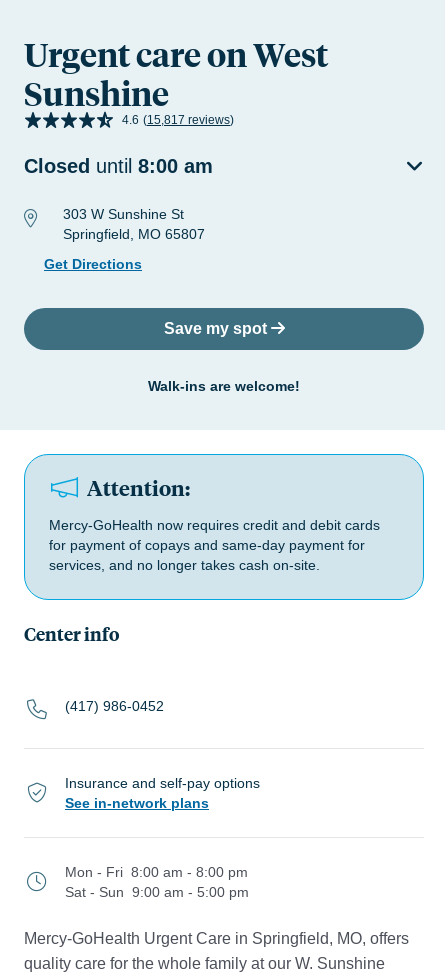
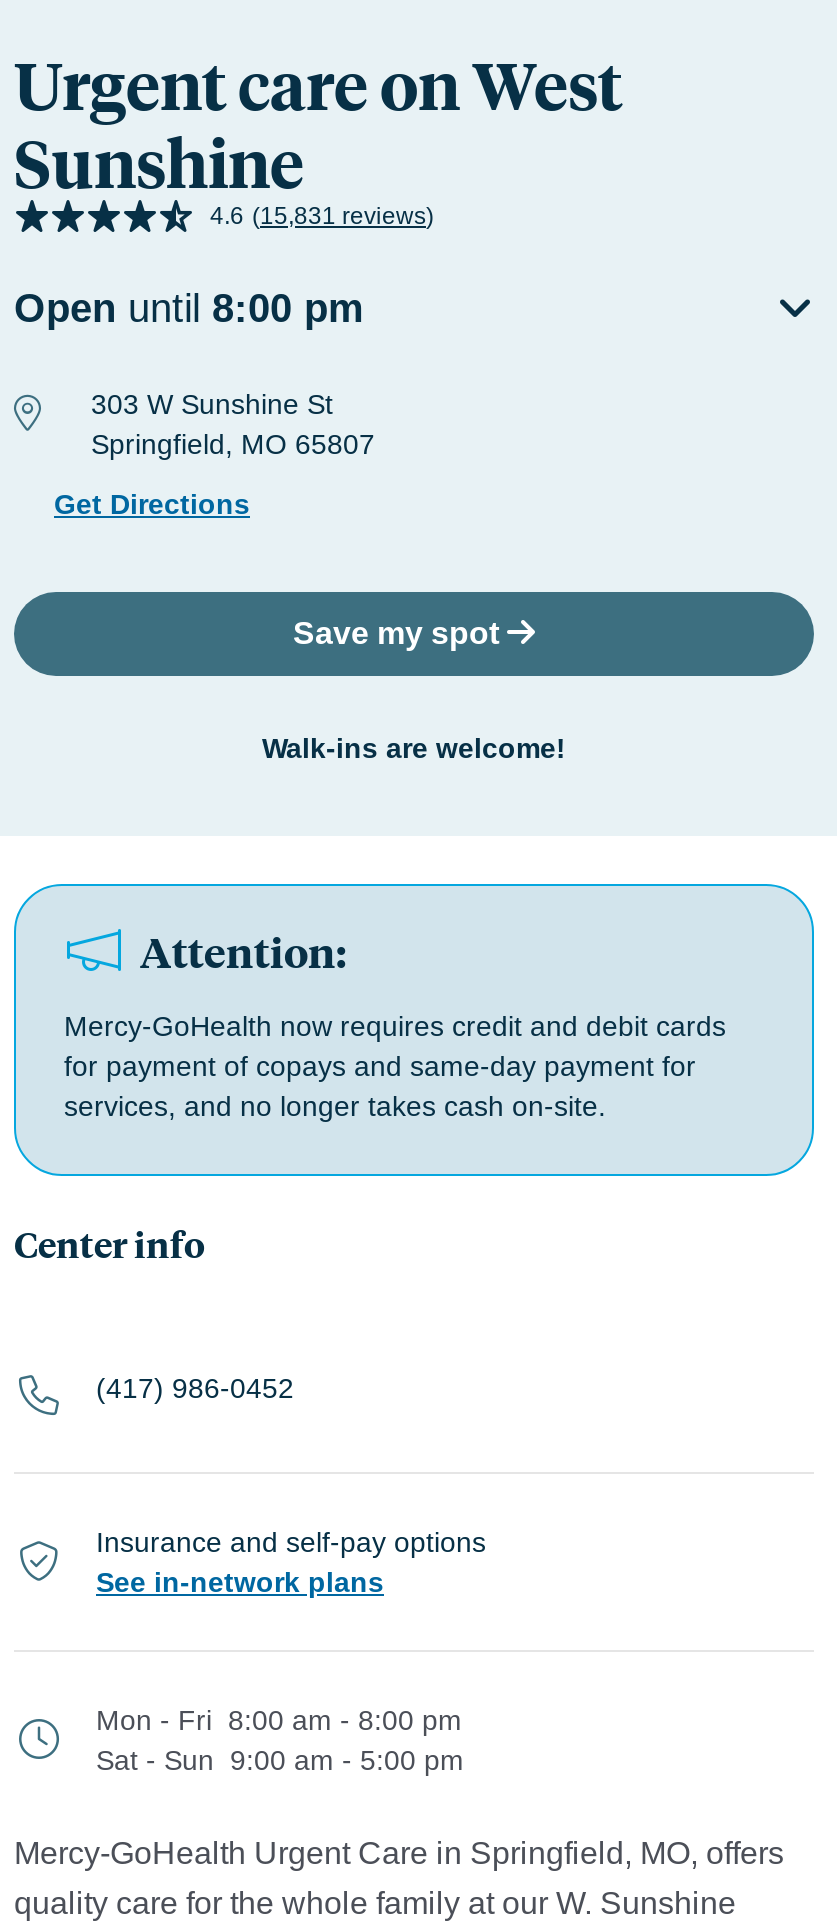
[122,113,234,127] 4.6 (15,817 reviews) -> [210,202,434,230] 4.6 (15,831 reviews)
[24,155,213,177] Closed until 8:00 am -> [14,286,364,330] Open until 8:00 pm

